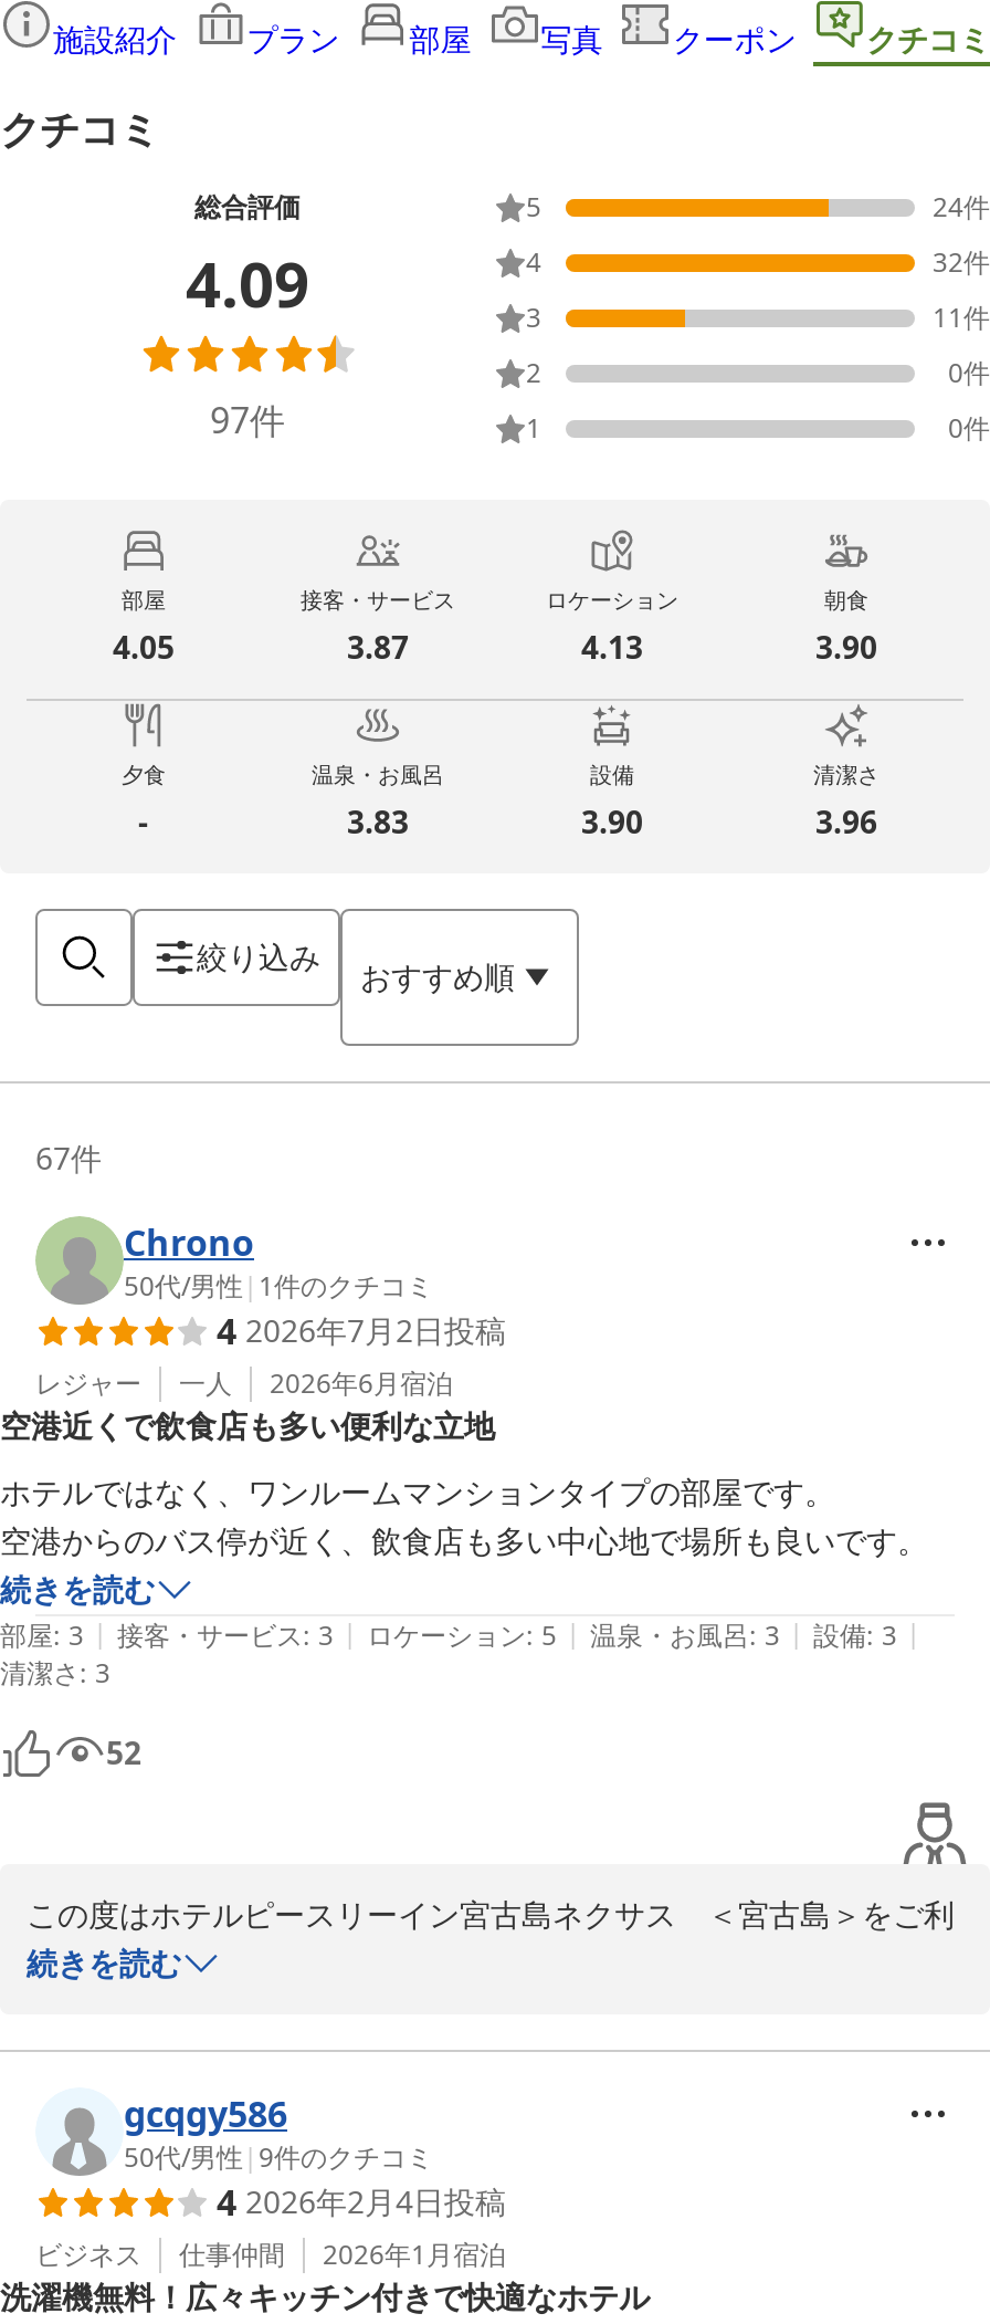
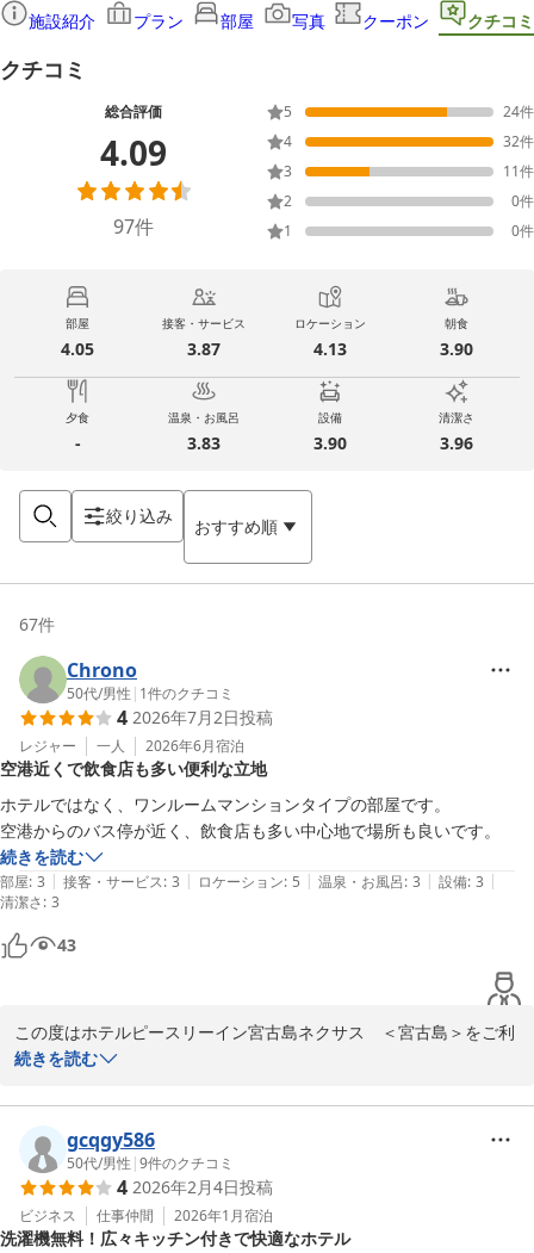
[106,1731,141,1773] 52 -> [57,933,76,956] 43

